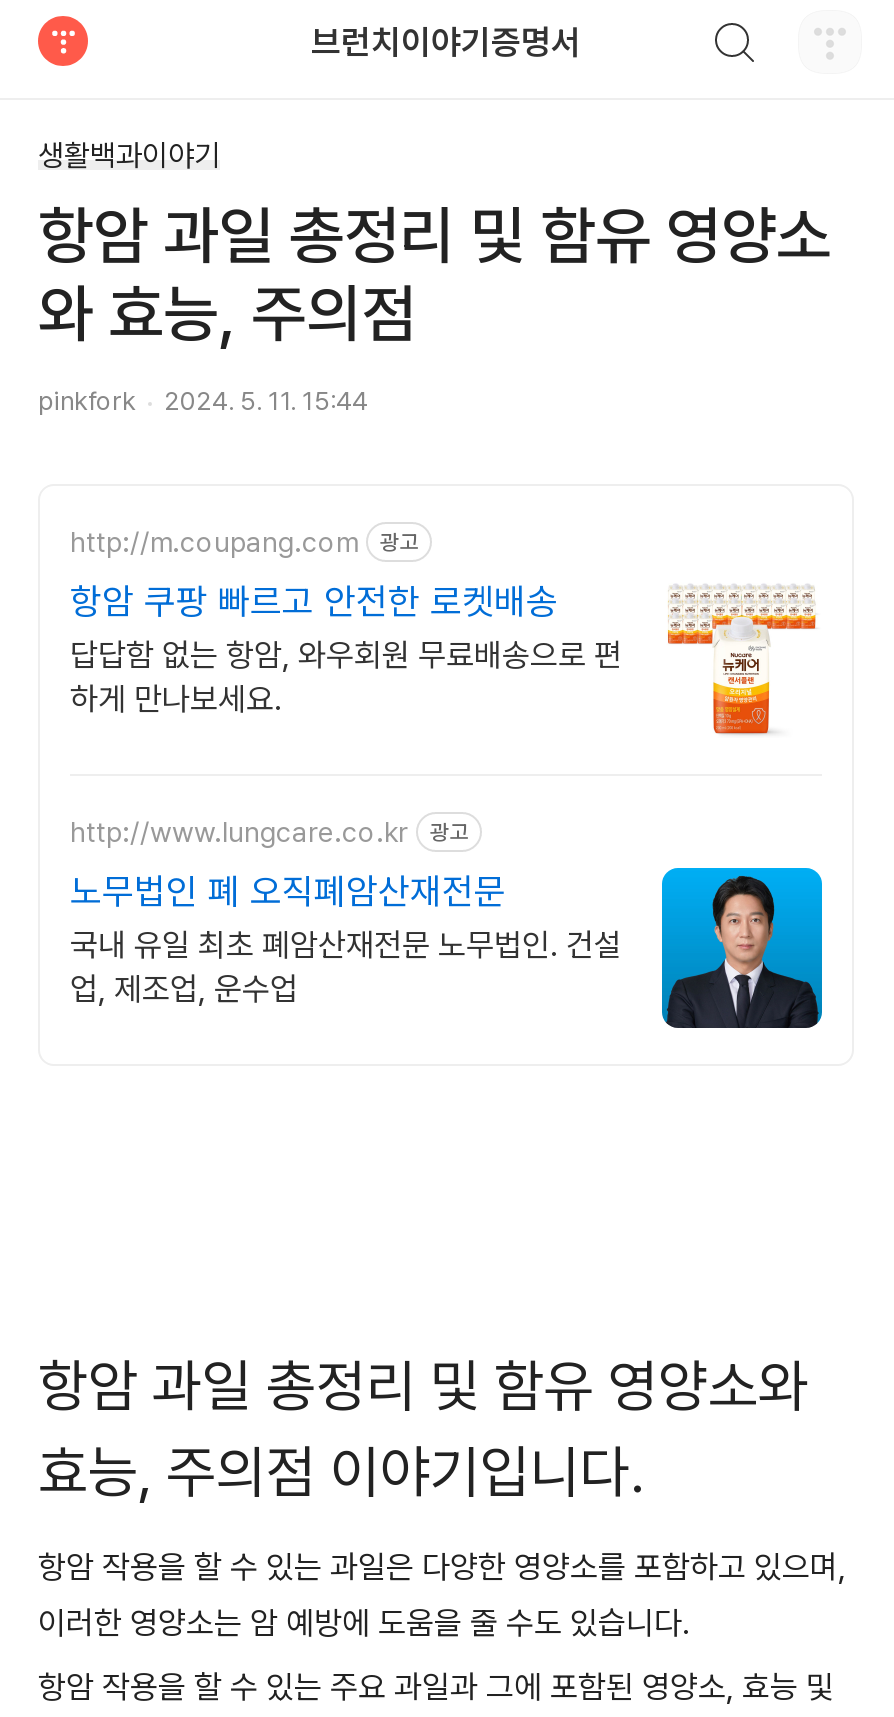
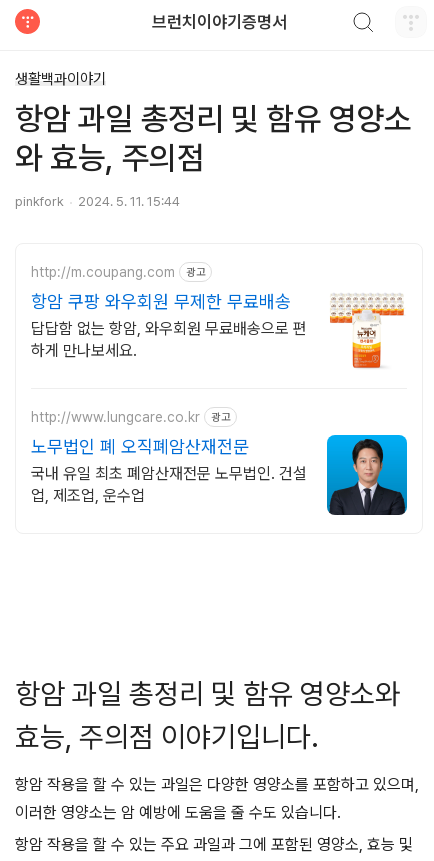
[70,580,558,622] 항암 쿠팡 빠르고 안전한 로켓배송 -> [31,291,291,312] 항암 쿠팡 와우회원 무제한 무료배송

